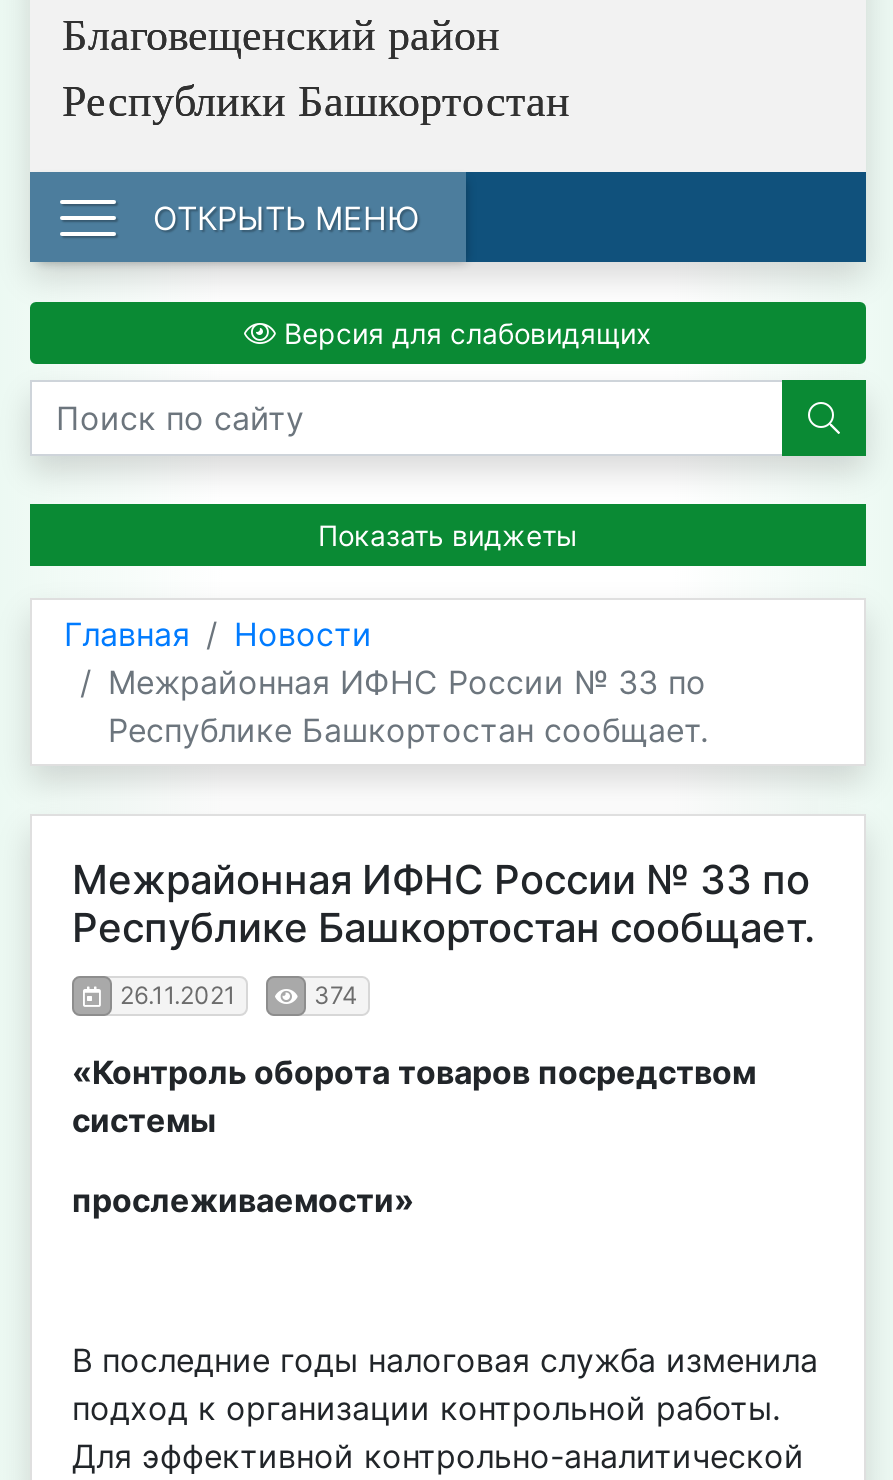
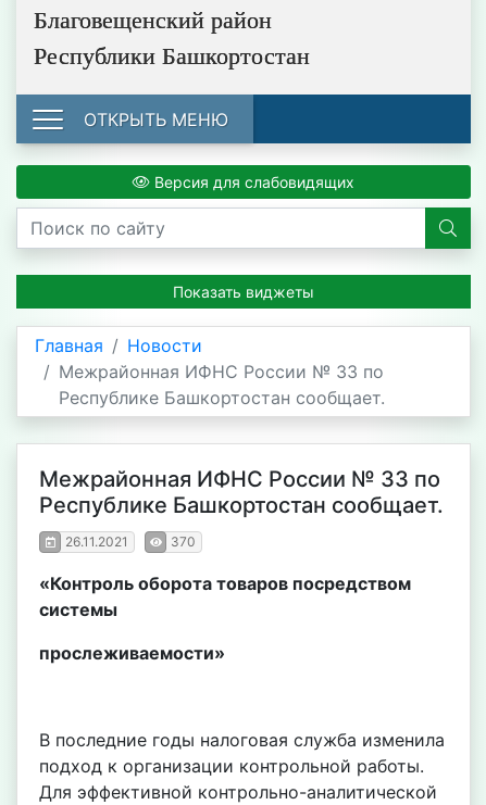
[314,980,358,1010] 374 -> [171,533,196,550] 370

